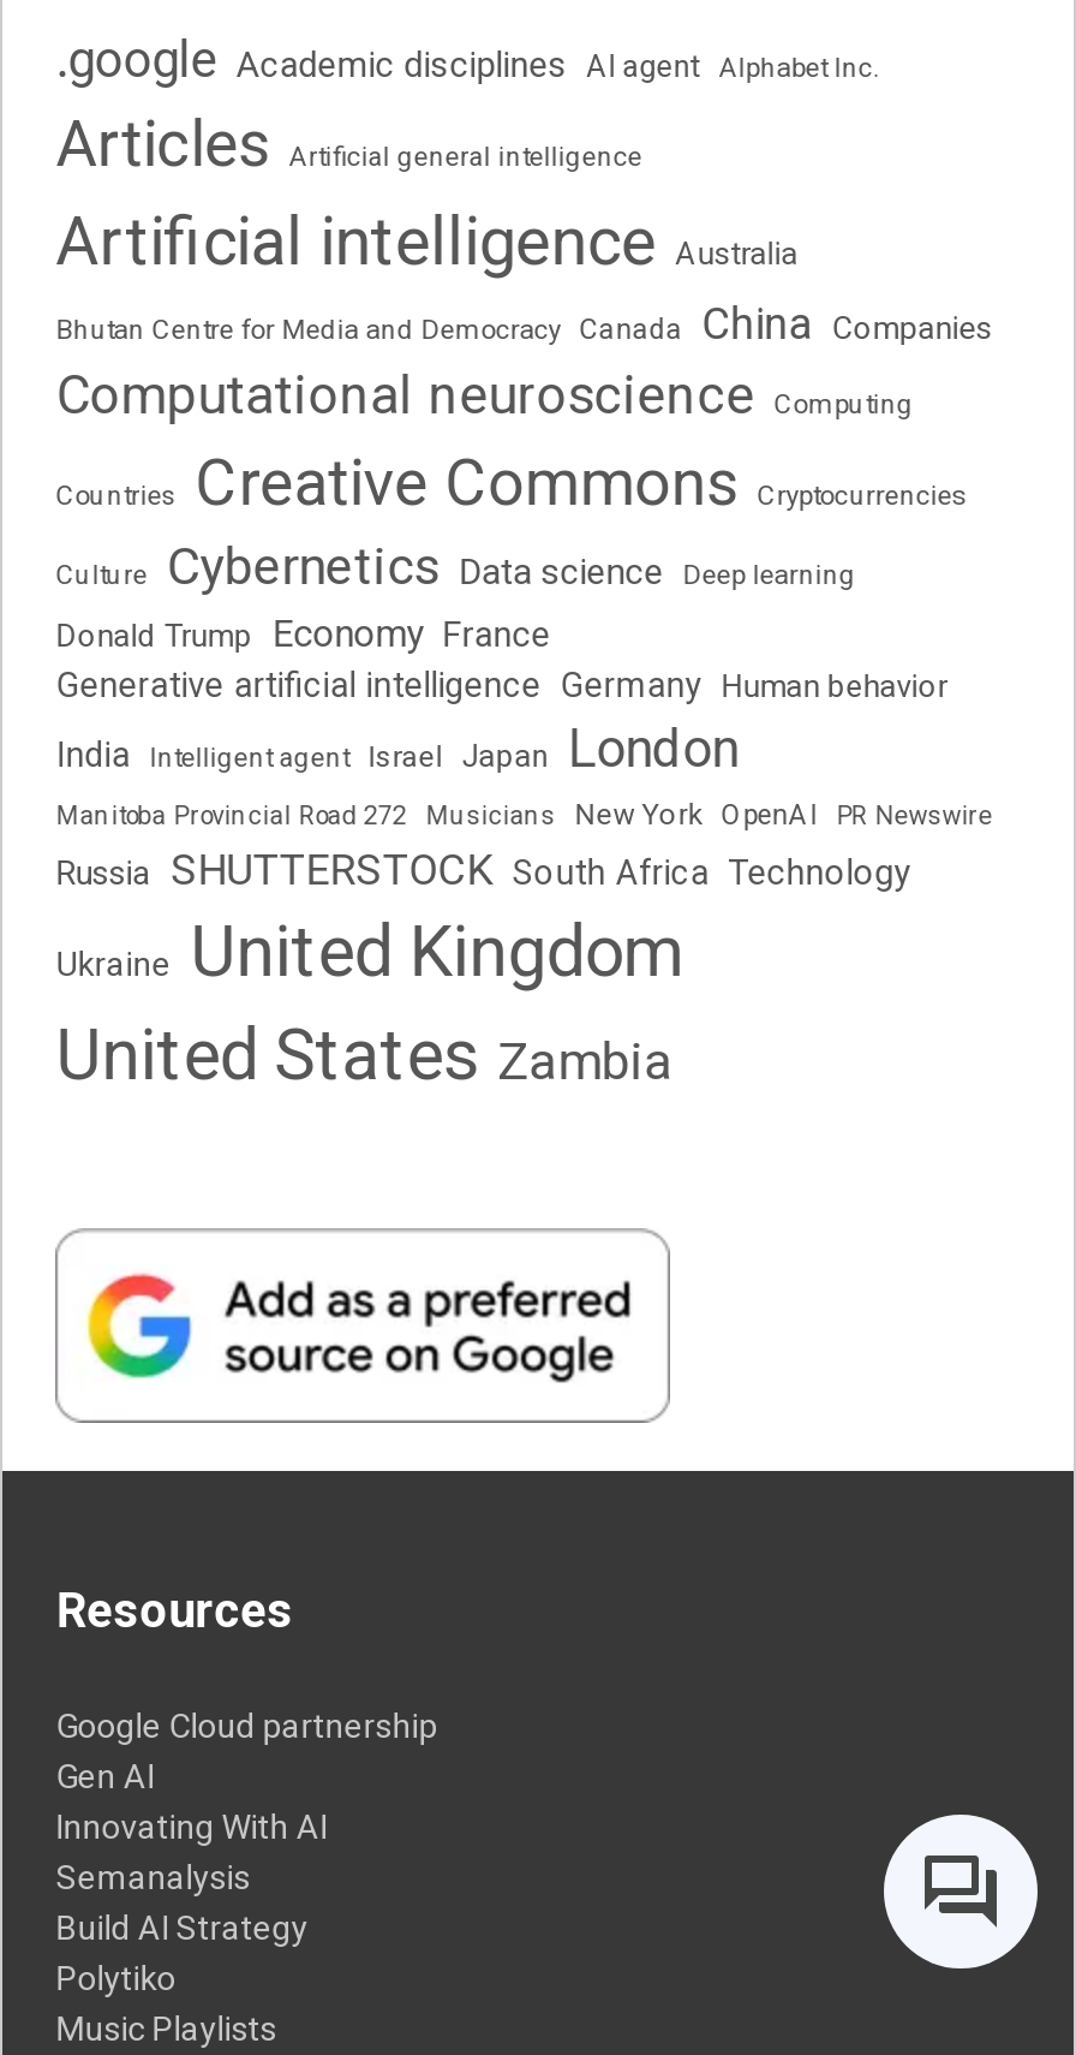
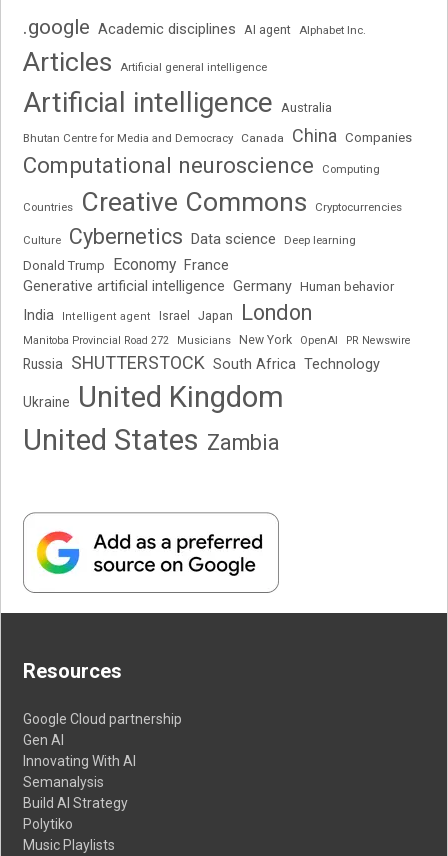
[881,1812,1040,1971] [image] -> none

